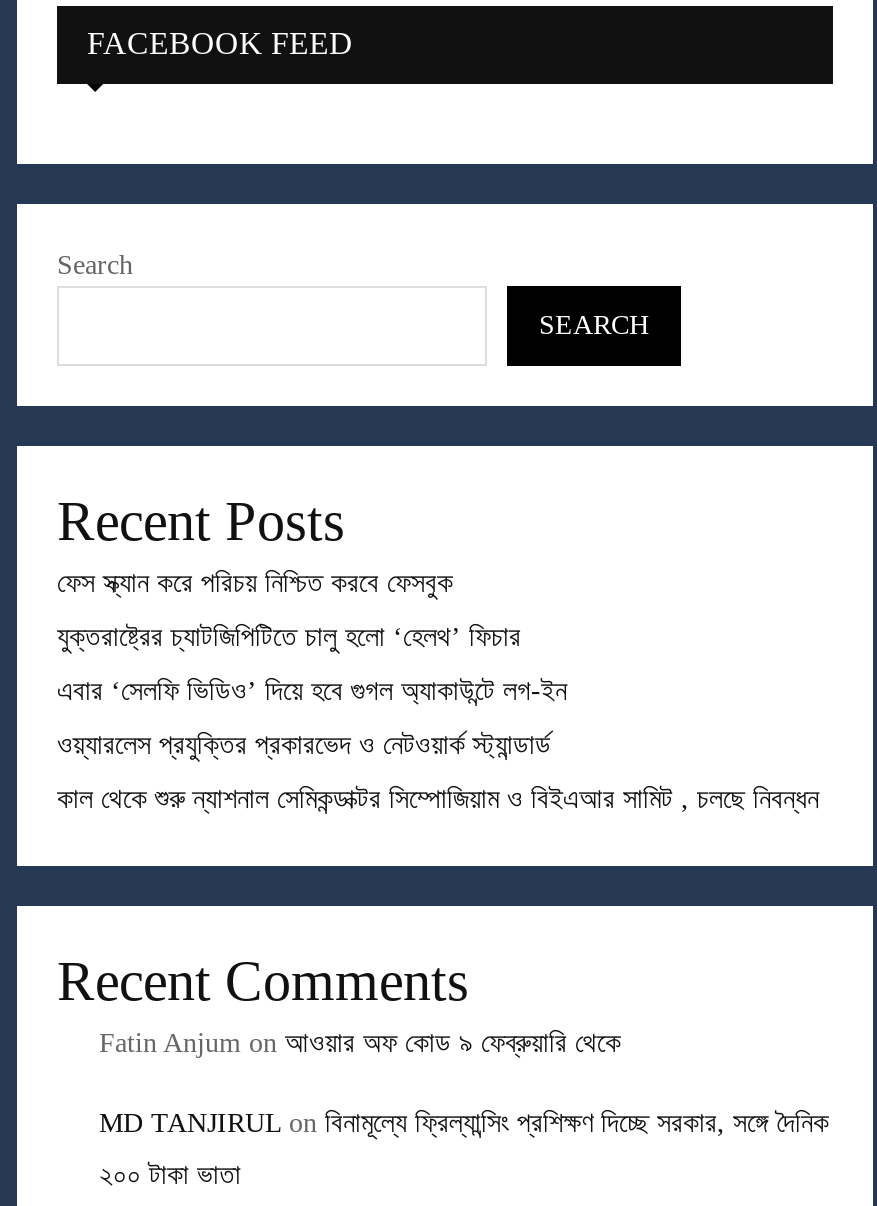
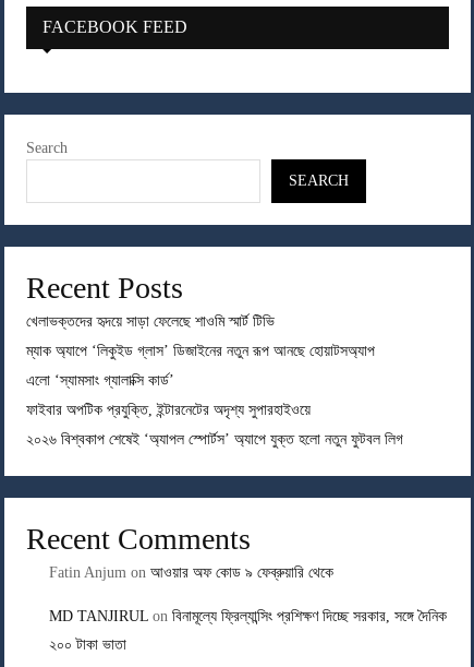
[57,567,453,597] ফেস স্ক্যান করে পরিচয় নিশ্চিত করবে ফেসবুক -> [26,313,275,329] খেলাভক্তদের হৃদয়ে সাড়া ফেলেছে শাওমি স্মার্ট টিভি
[57,621,521,651] যুক্তরাষ্ট্রের চ্যাটজিপিটিতে চালু হলো ‘হেলথ’ ফিচার -> [26,342,375,359] ম্যাক অ্যাপে ‘লিকুইড গ্লাস’ ডিজাইনের নতুন রূপ আনছে হোয়াটসঅ্যাপ
[57,675,567,705] এবার ‘সেলফি ভিডিও’ দিয়ে হবে গুগল অ্যাকাউন্টে লগ-ইন -> [26,372,174,388] এলো ‘স্যামসাং গ্যালাক্সি কার্ড’
[57,729,551,759] ওয়্যারলেস প্রযুক্তির প্রকারভেদ ও নেটওয়ার্ক স্ট্যান্ডার্ড -> [26,401,311,418] ফাইবার অপটিক প্রযুক্তি, ইন্টারনেটের অদৃশ্য সুপারহাইওয়ে
[57,783,819,813] কাল থেকে শুরু ন্যাশনাল সেমিকন্ডাক্টর সিম্পোজিয়াম ও বিইএআর সামিট , চলছে নিবন্ধন -> [26,431,403,447] ২০২৬ বিশ্বকাপ শেষেই ‘অ্যাপল স্পোর্টস’ অ্যাপে যুক্ত হলো নতুন ফুটবল লিগ

